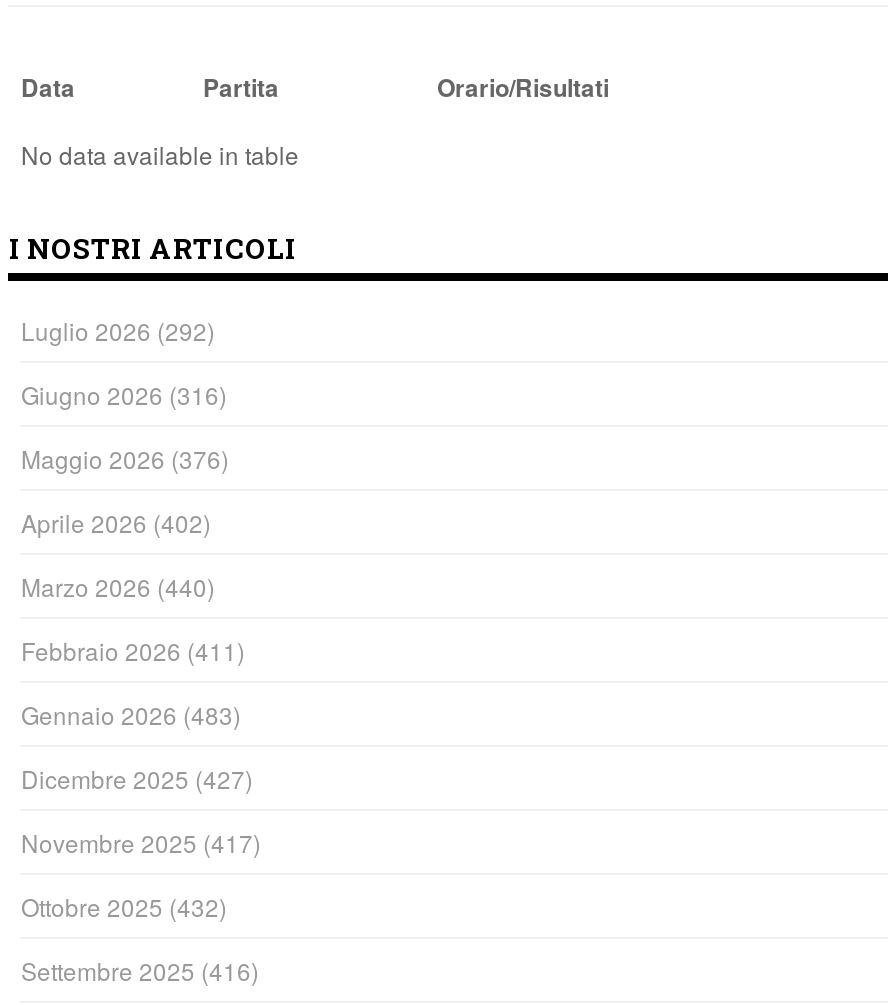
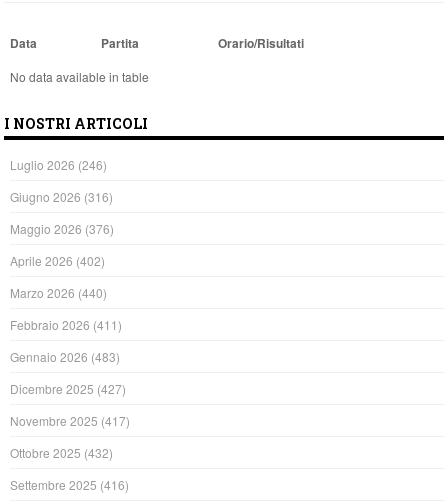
[21,312,215,346] Luglio 2026 (292) -> [10,155,107,172] Luglio 2026 (246)

